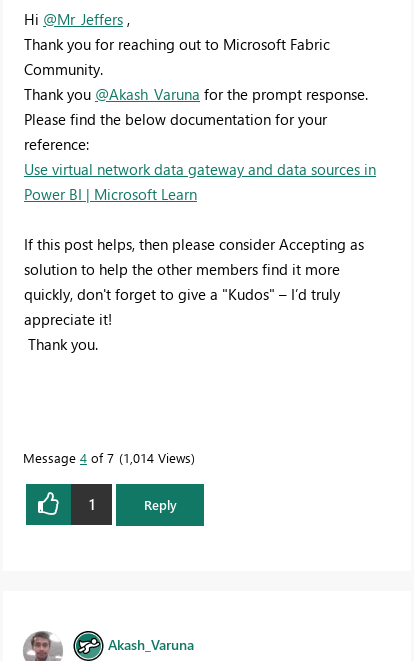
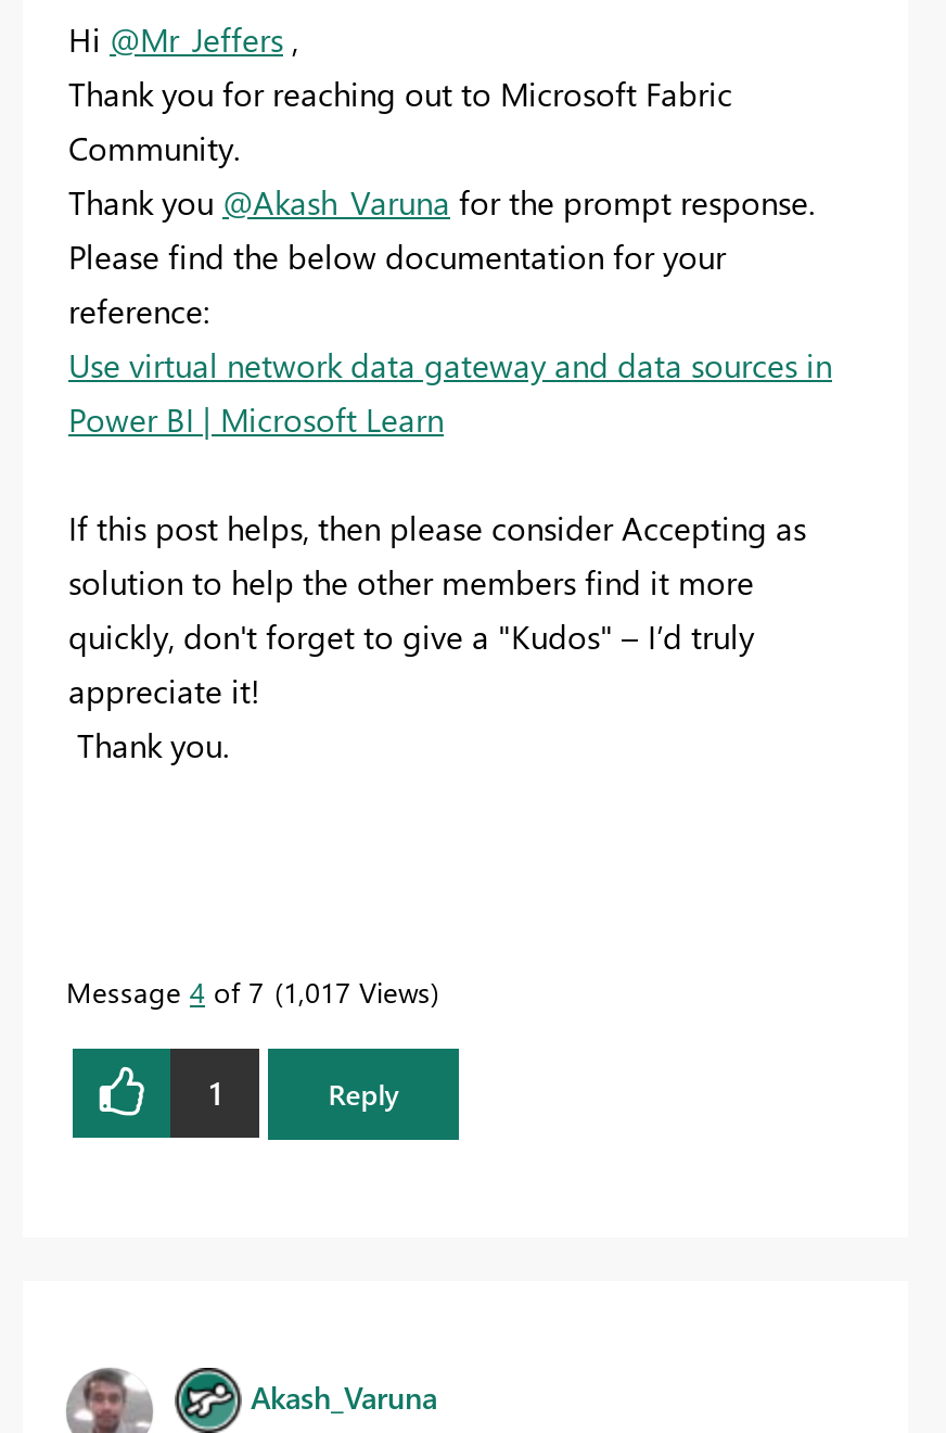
[23,449,191,466] Message 4 of 7 1,014 Views -> [66,972,431,1009] Message 4 of 7 1,017 Views

